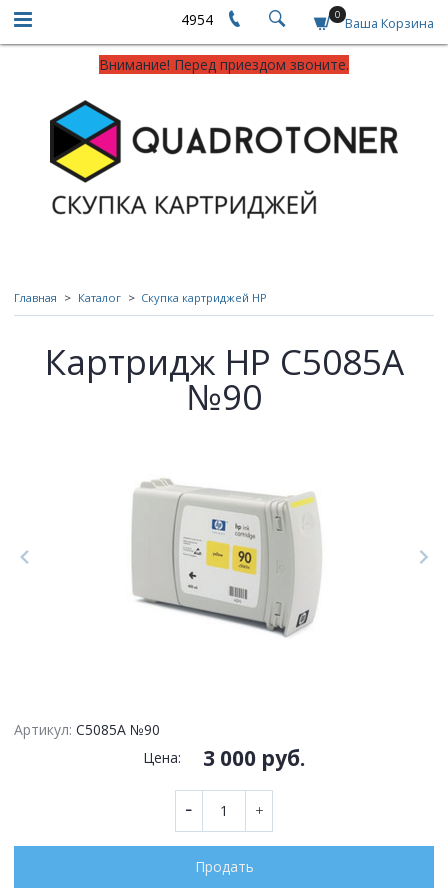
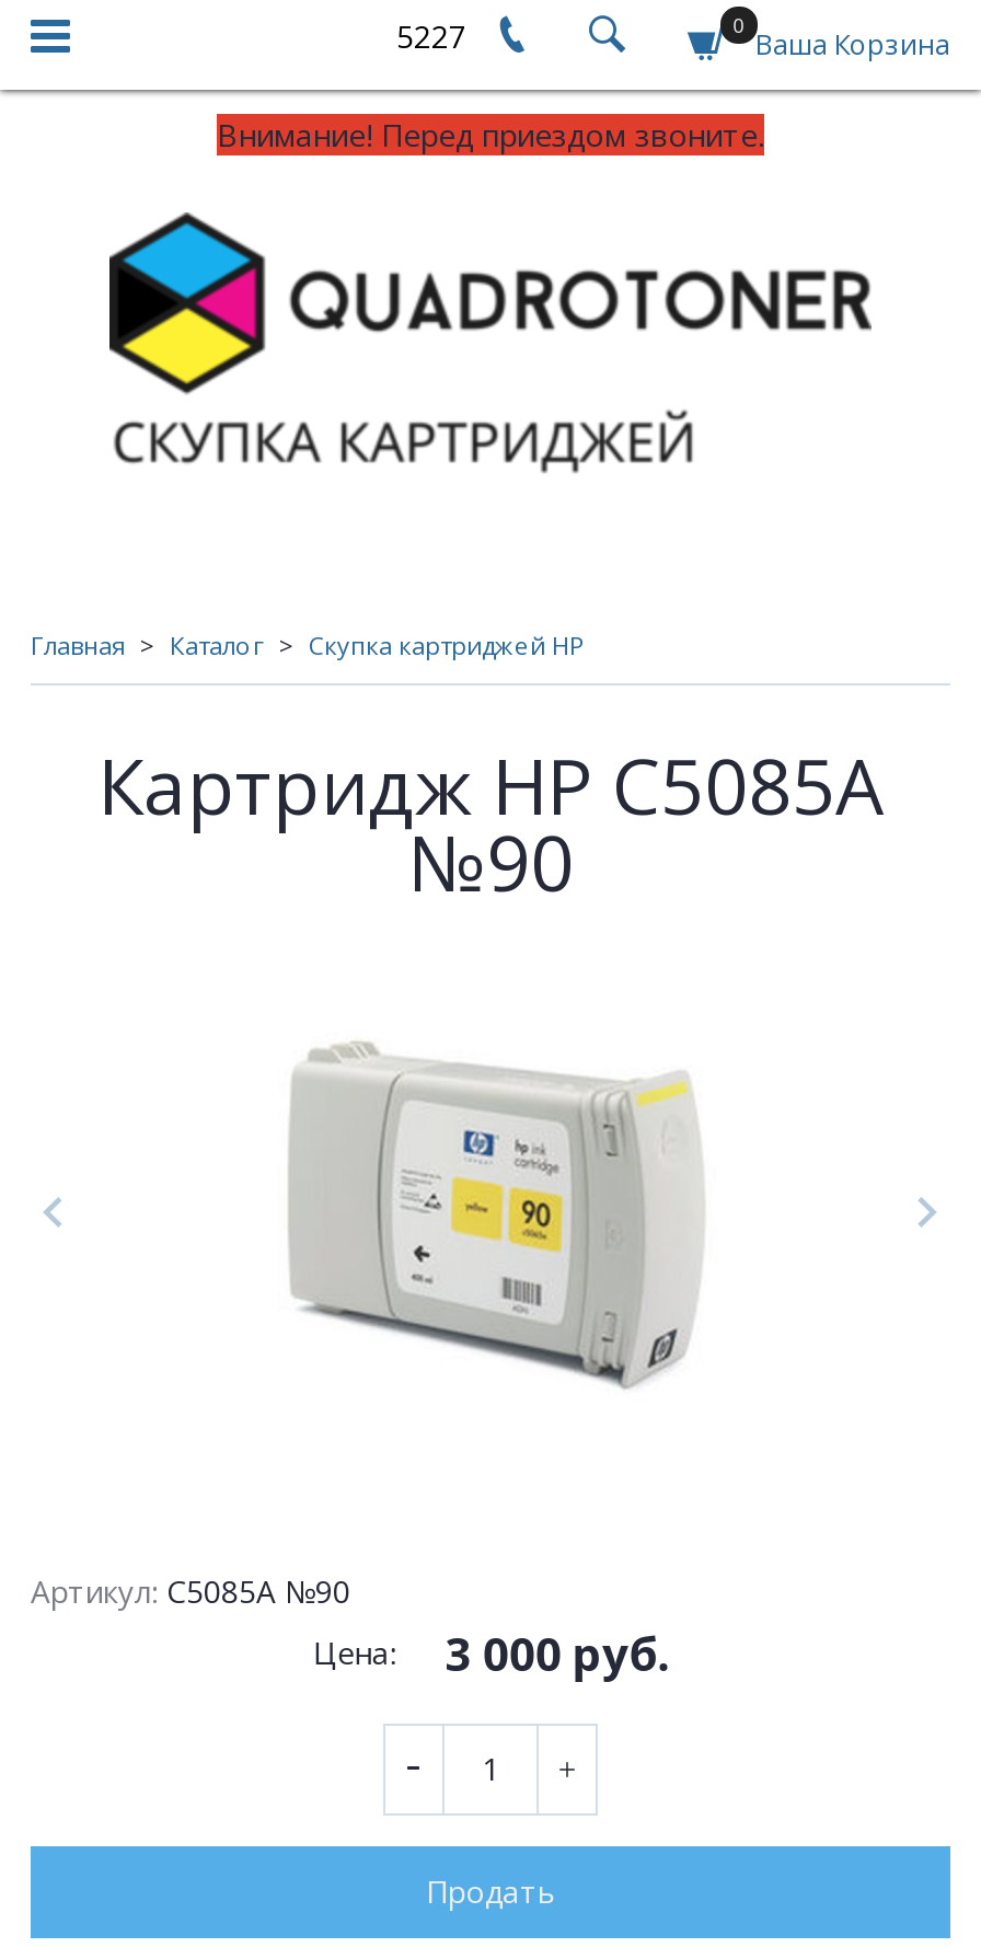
[181,9,213,28] 4954 -> [396,14,466,56] 5227

